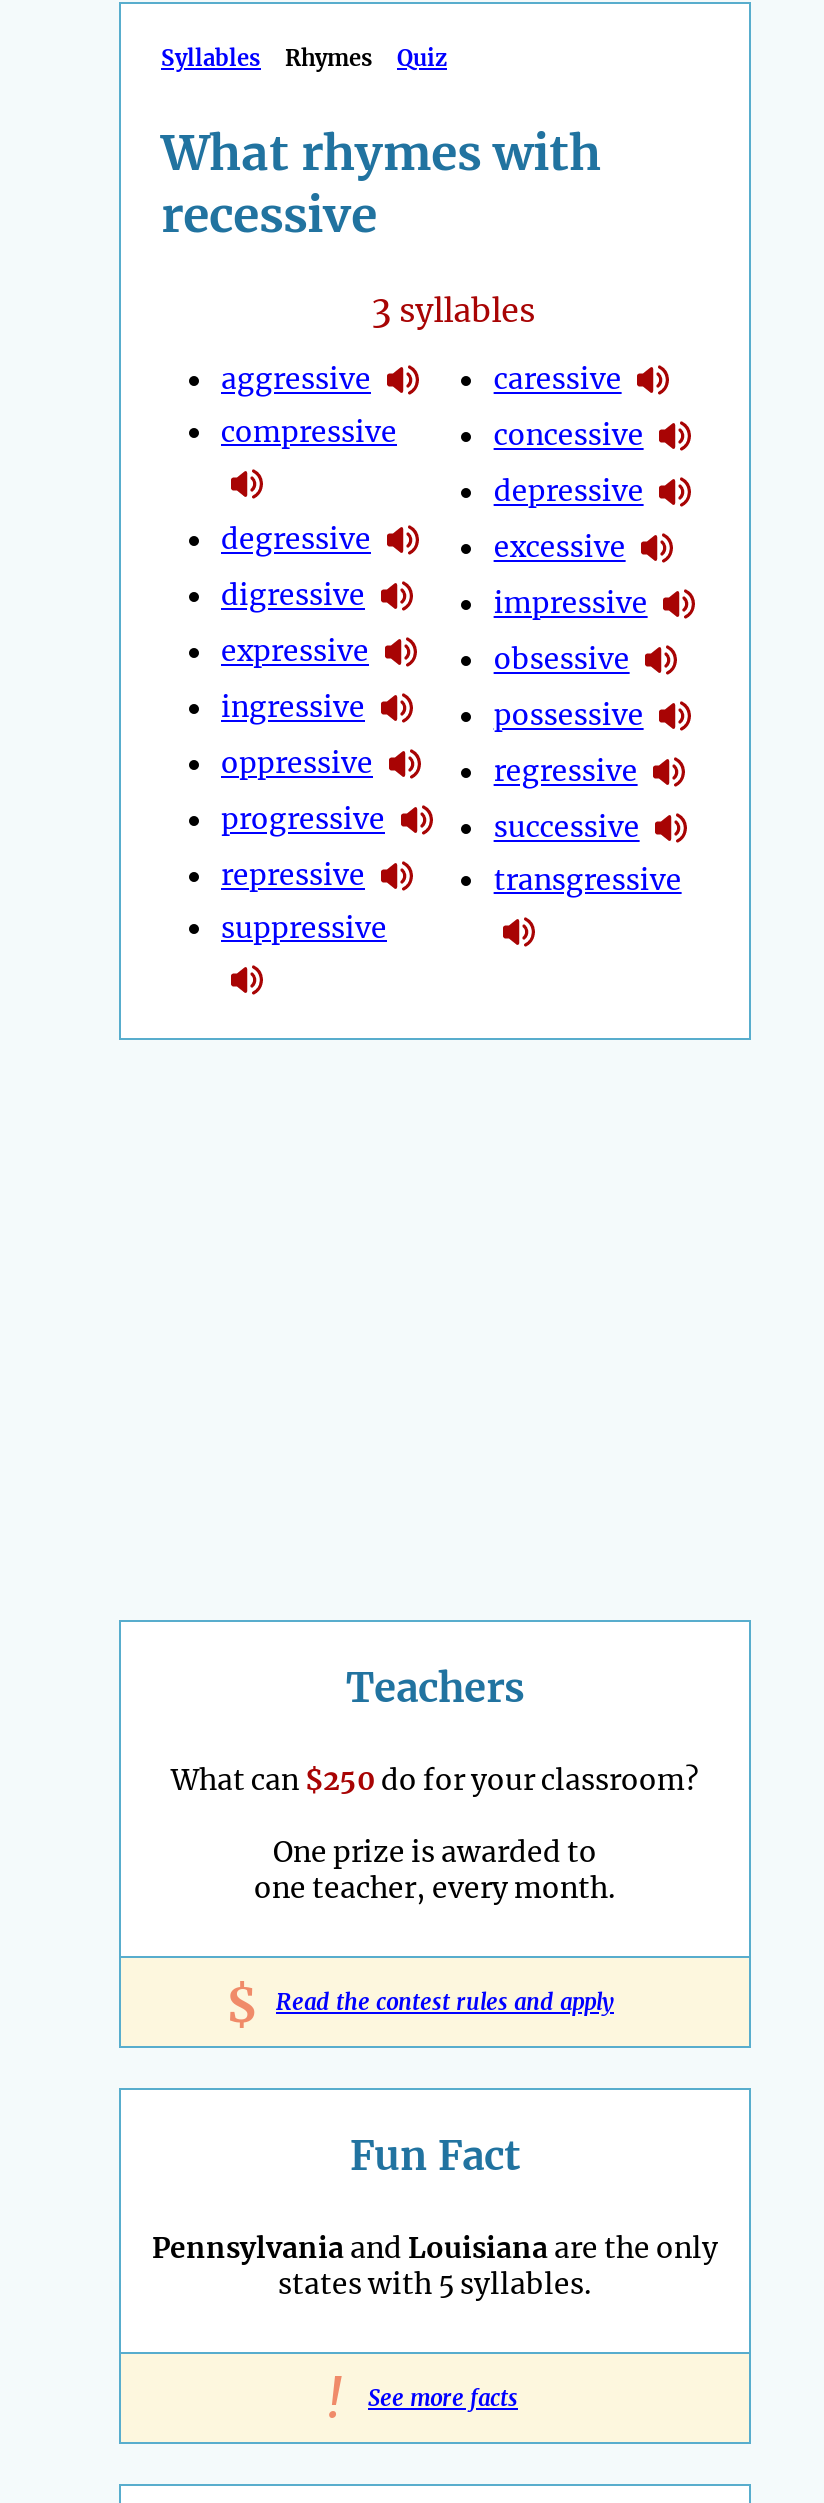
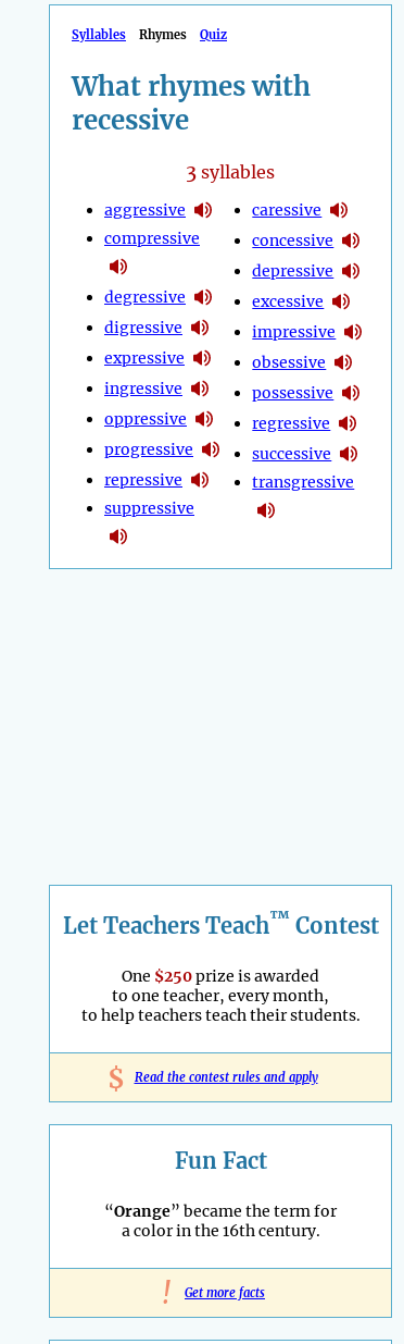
[171,1663,699,1907] Teachers | What can $250 do for your classroom? | One prize is awarded to | one teacher, every month. -> [62,908,378,1025] Let Teachers Teach™ Contest | One $250 prize is awarded | to one teacher, every month, | to help teachers teach their students.
[152,2231,718,2303] Pennsylvania and Louisiana are the only | states with 5 syllables. -> [104,1201,337,1241] “Orange” became the term for | a color in the 16th century.
[368,2385,518,2413] See more facts -> [185,1285,265,1300] Get more facts

